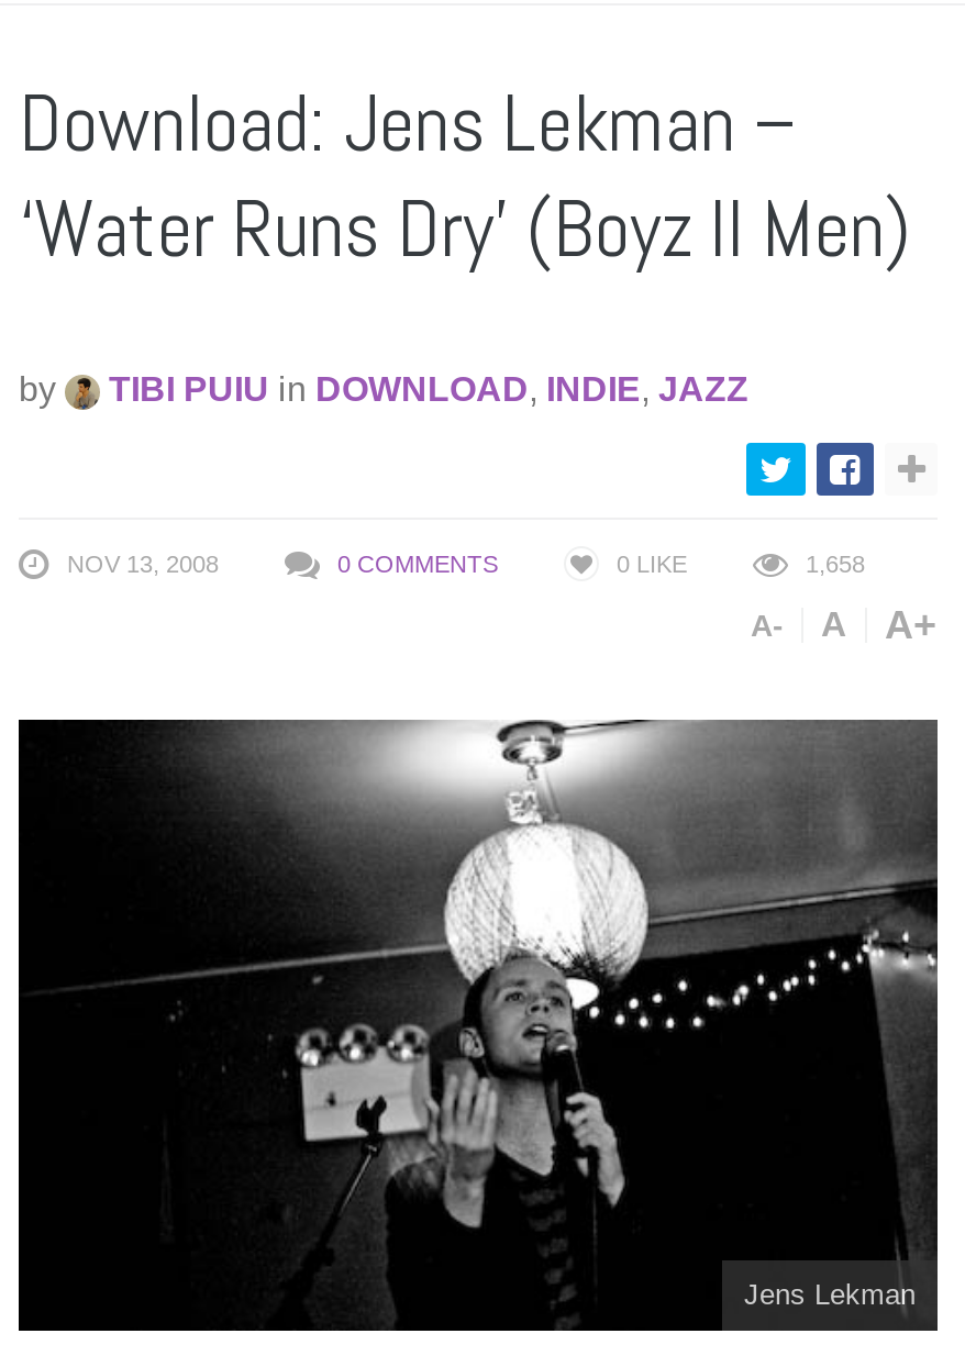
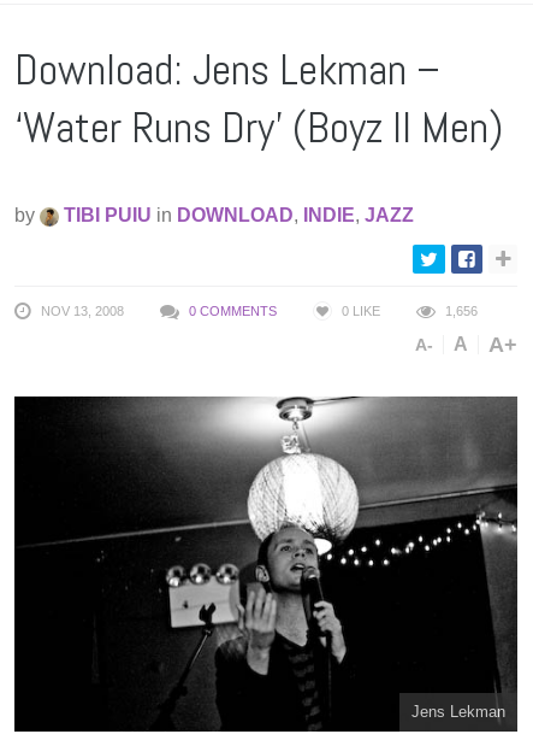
[799,551,865,577] 1,658 -> [442,304,478,318] 1,656

